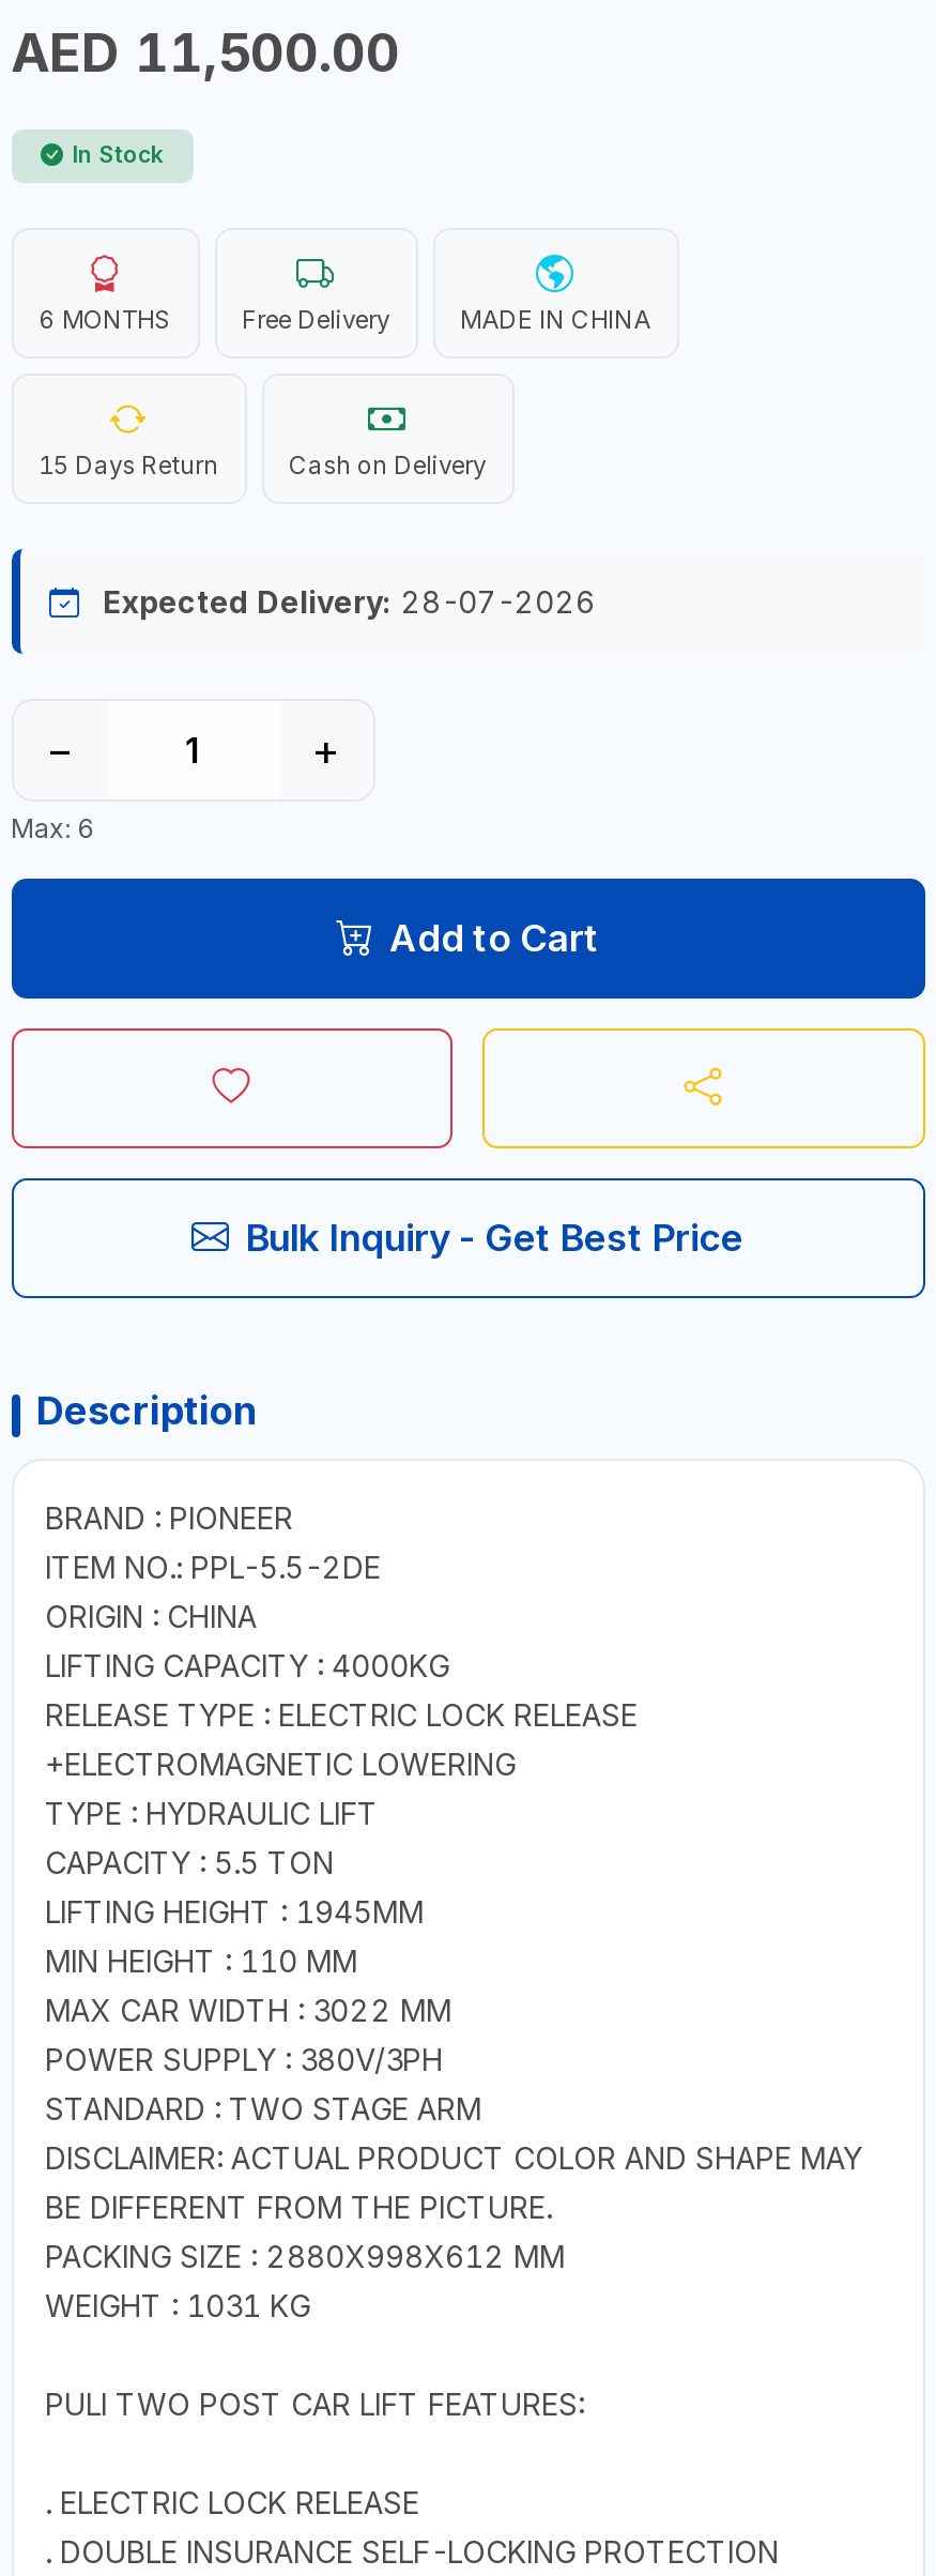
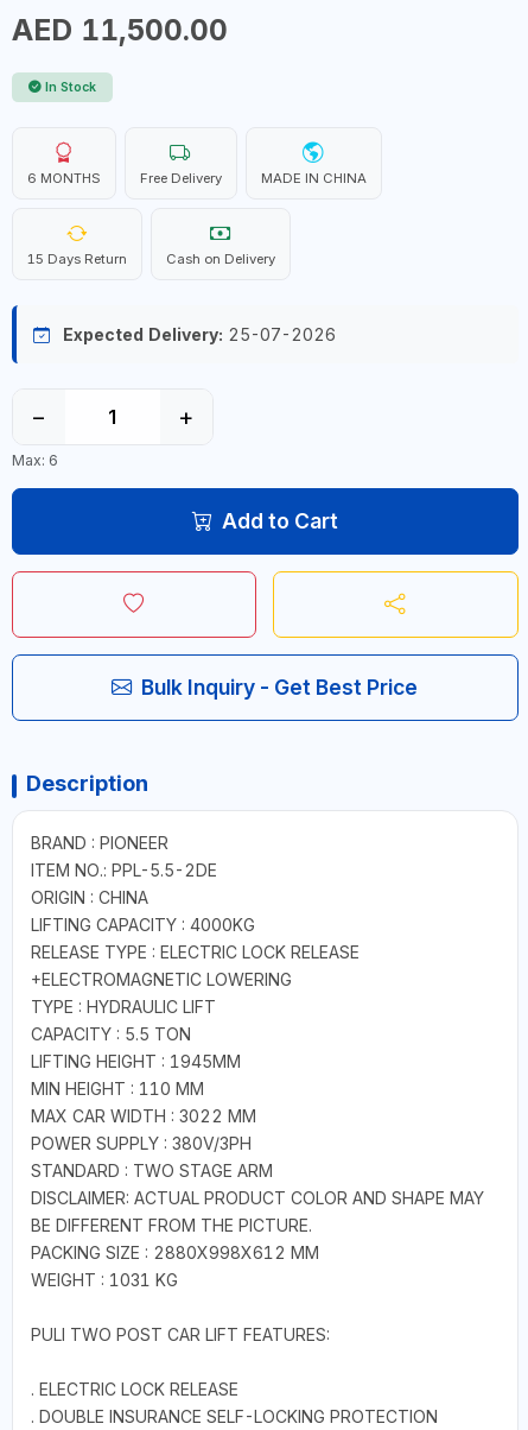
[103,583,595,620] Expected Delivery: 28-07-2026 -> [62,324,335,344] Expected Delivery: 25-07-2026

